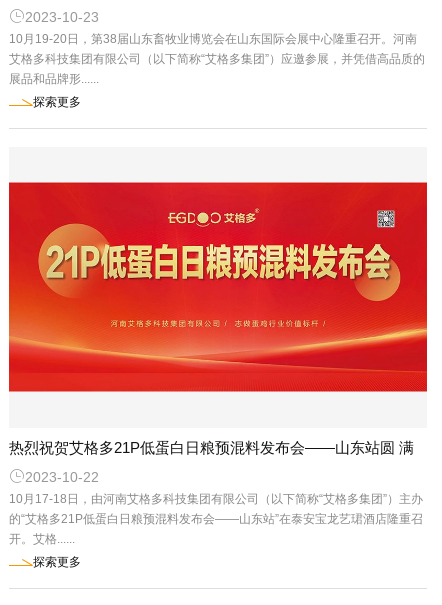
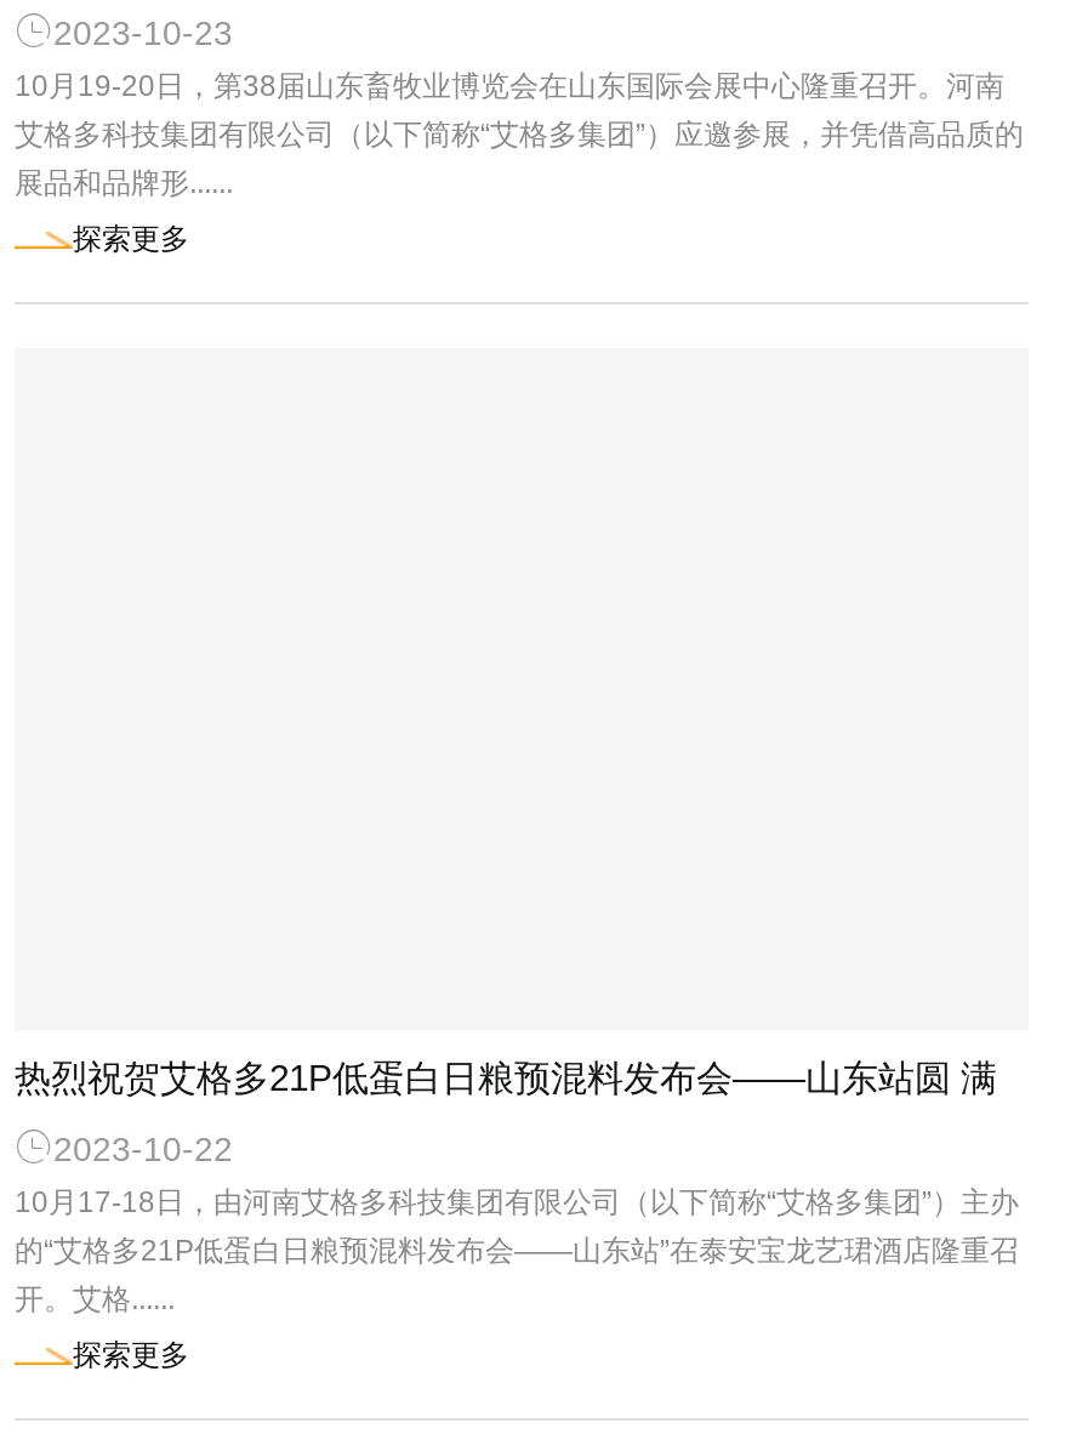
[8,181,428,393] [image] -> none

